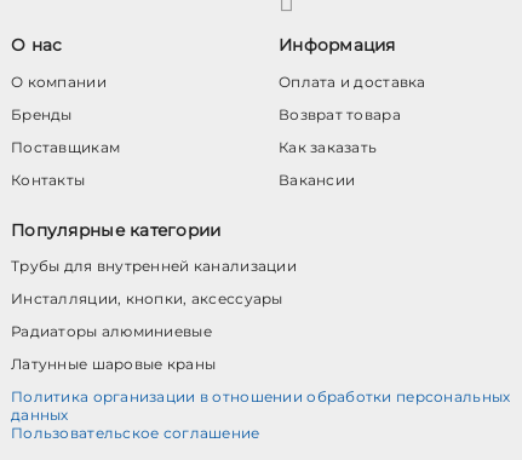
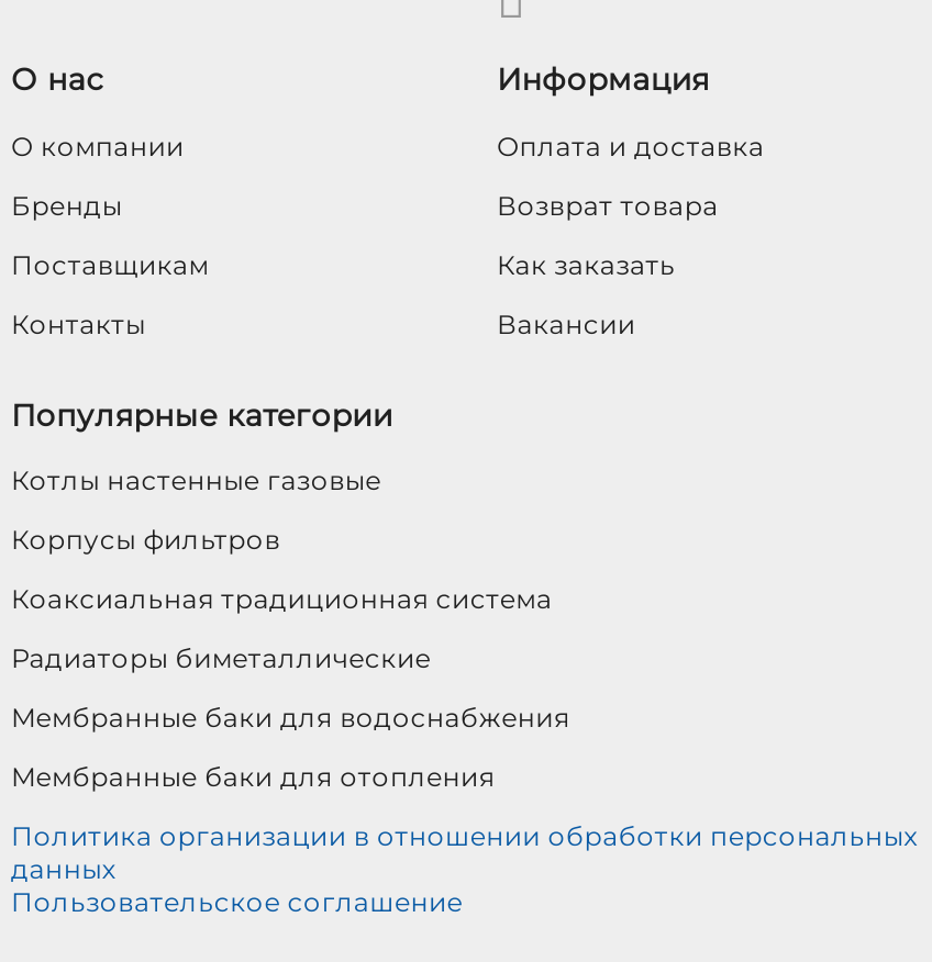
[11,257,297,373] Трубы для внутренней канализации | Инсталляции, кнопки, аксессуары | Радиаторы алюминиевые | Латунные шаровые краны -> [11,464,570,792] Котлы настенные газовые | Корпусы фильтров | Коаксиальная традиционная система | Радиаторы биметаллические | Мембранные баки для водоснабжения | Мембранные баки для отопления

